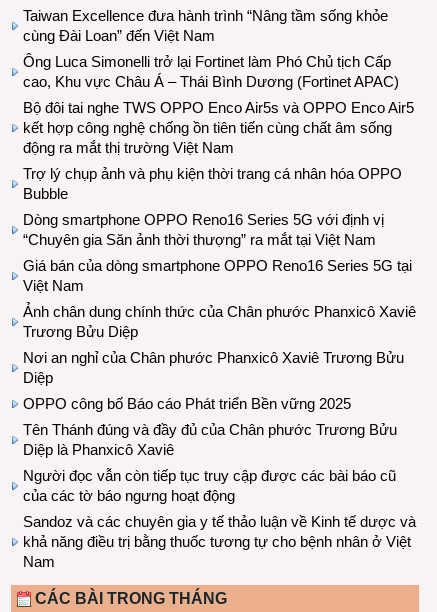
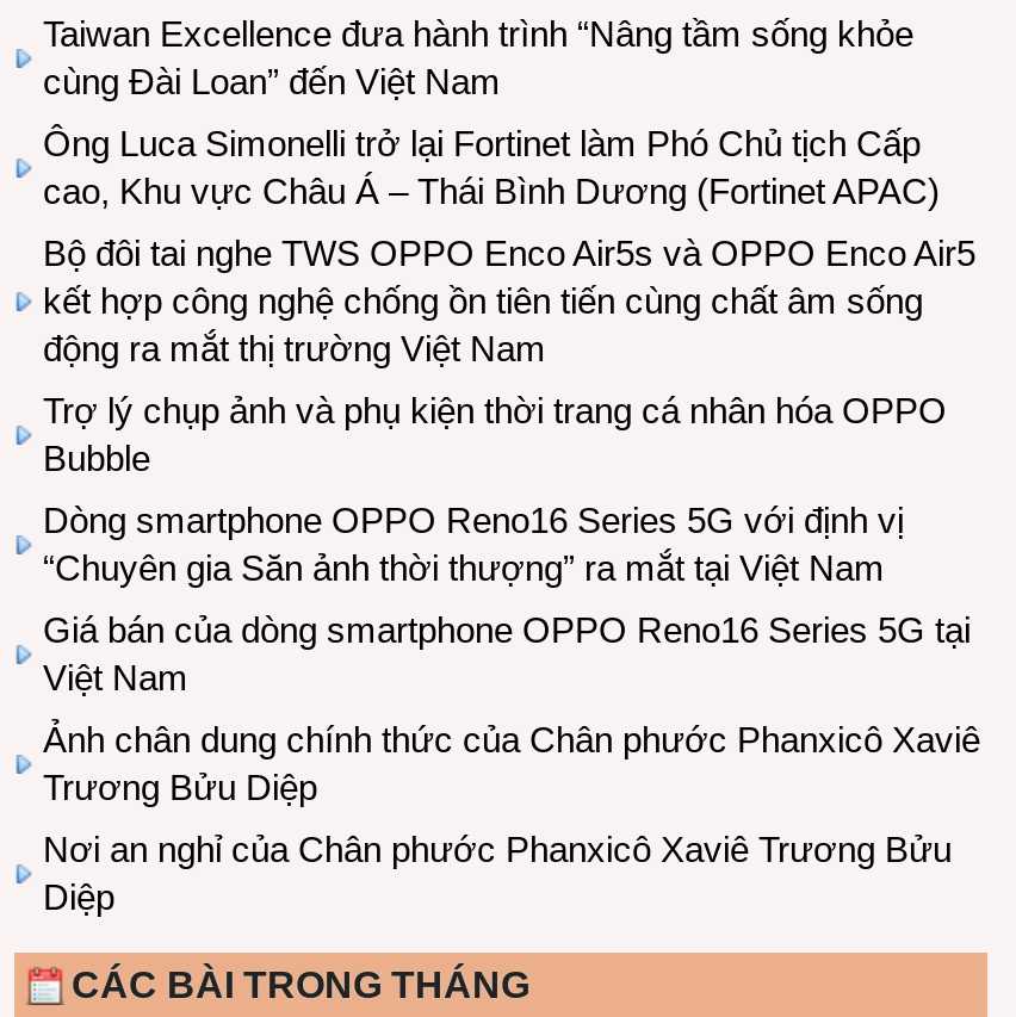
[23,395,416,570] OPPO công bố Báo cáo Phát triển Bền vững 2025 | Tên Thánh đúng và đầy đủ của Chân phước Trương Bửu | Diệp là Phanxicô Xaviê | Người đọc vẫn còn tiếp tục truy cập được các bài báo cũ | của các tờ báo ngưng hoạt động | Sandoz và các chuyên gia y tế thảo luận về Kinh tế dược và | khả năng điều trị bằng thuốc tương tự cho bệnh nhân ở Việt | Nam -> none

